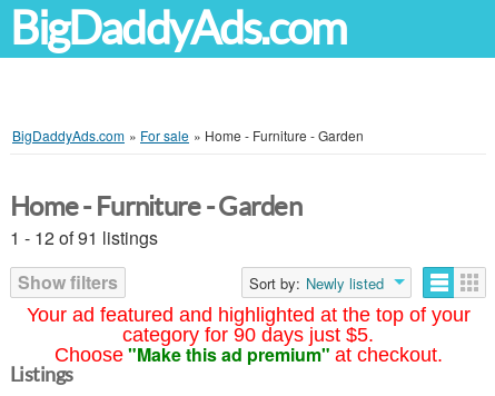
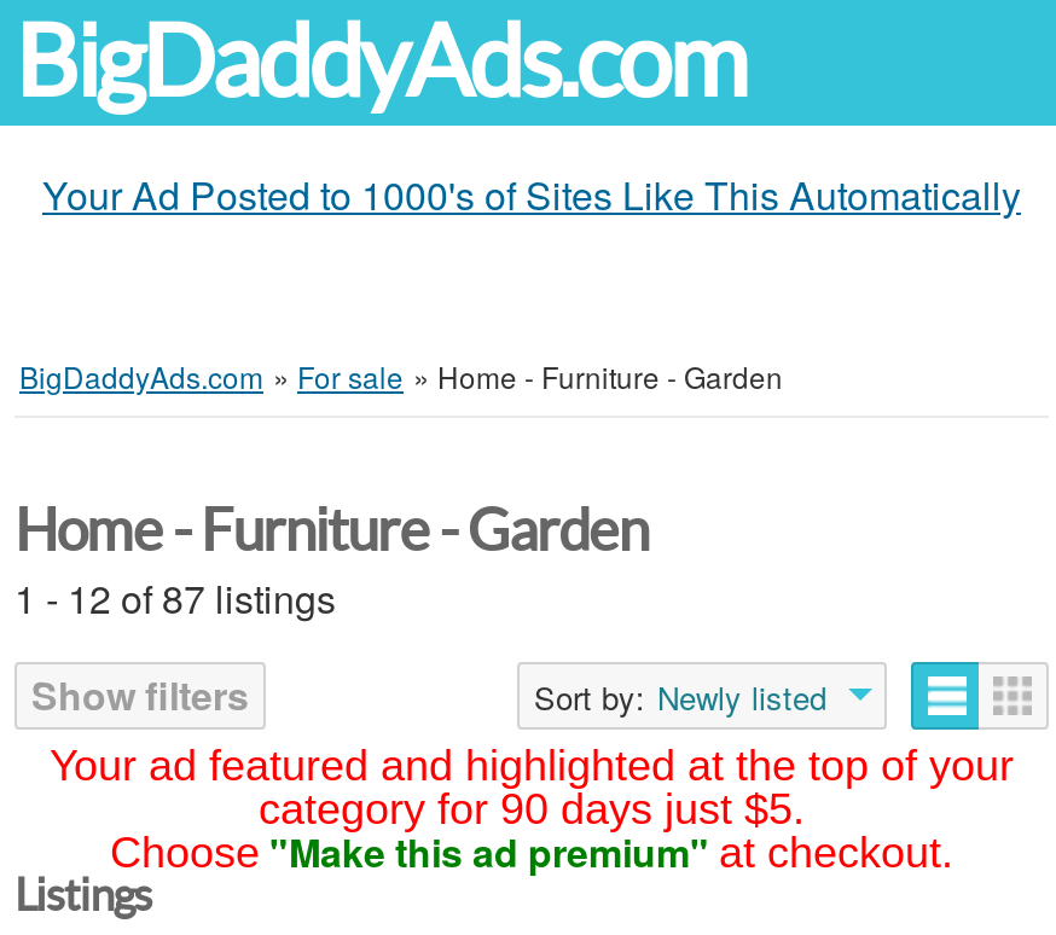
none -> [42,167,1021,222] Your Ad Posted to 1000's of Sites Like This Automatically
[10,225,158,250] 1 - 12 of 91 listings -> [14,570,336,626] 1 - 12 of 87 listings

